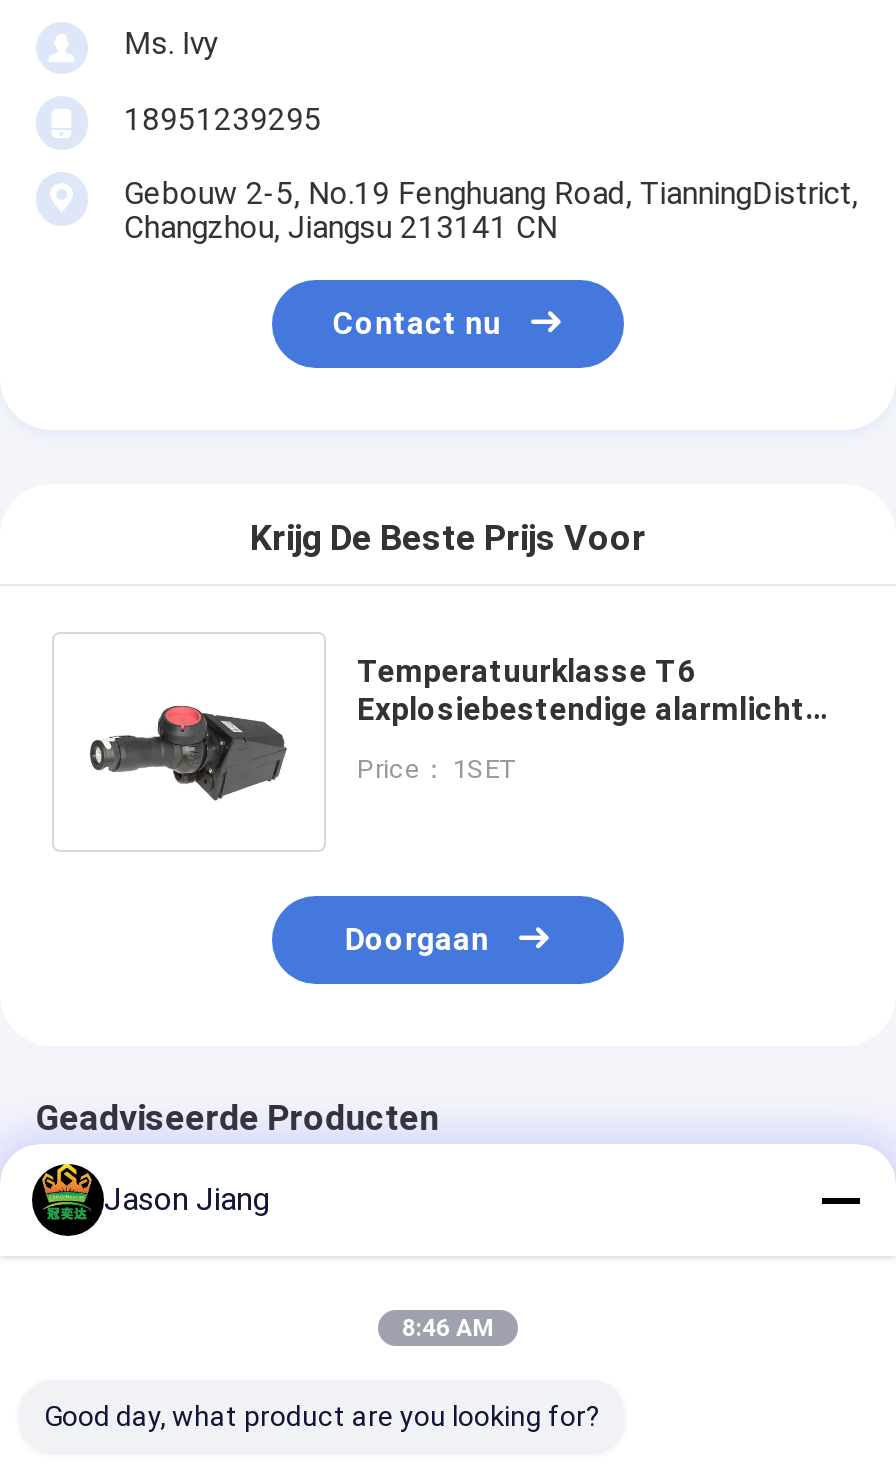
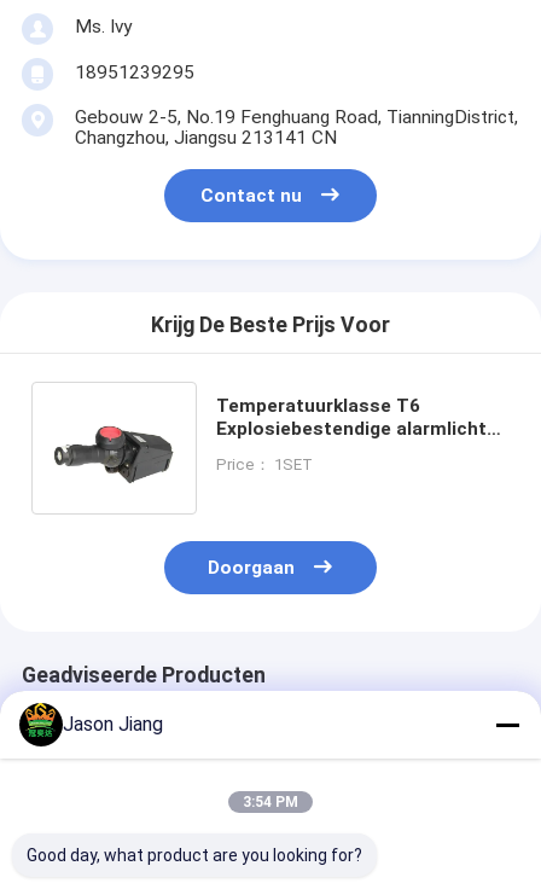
[402,1314,494,1342] 8:46 AM -> [243,794,298,810] 3:54 PM

